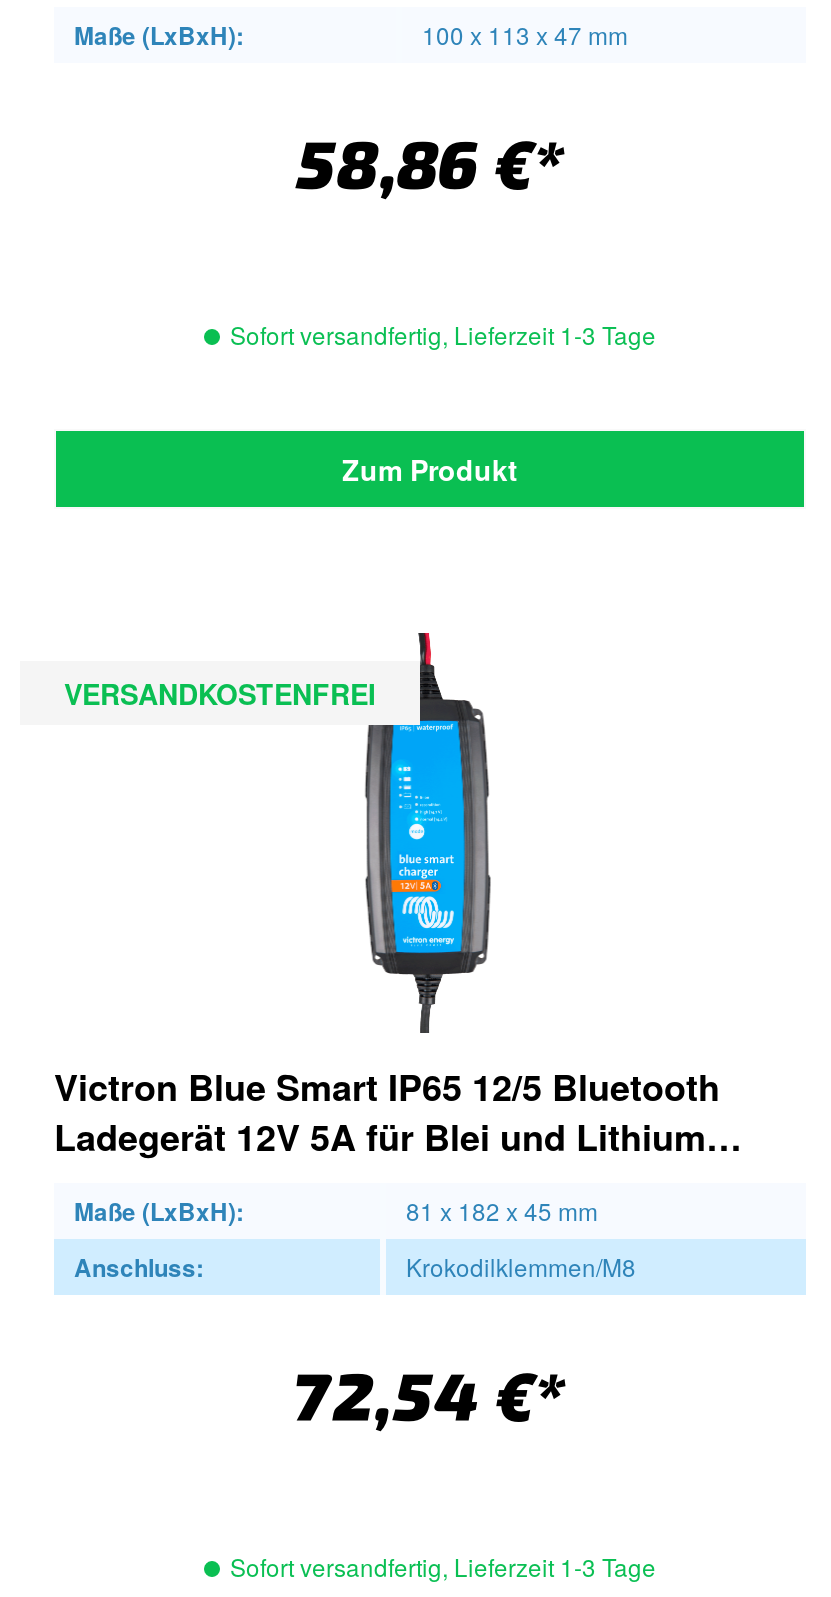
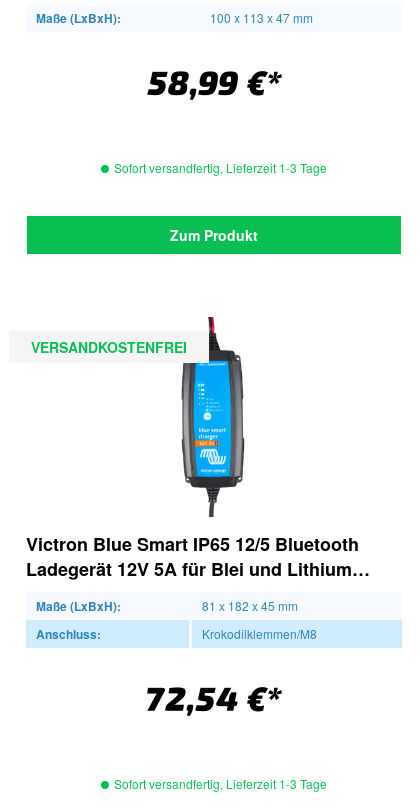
[295,143,565,201] 58,86 €* -> [146,72,281,101] 58,99 €*

